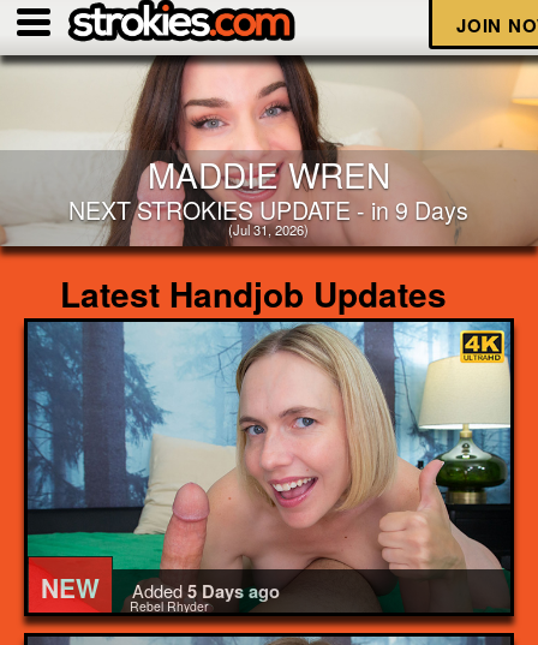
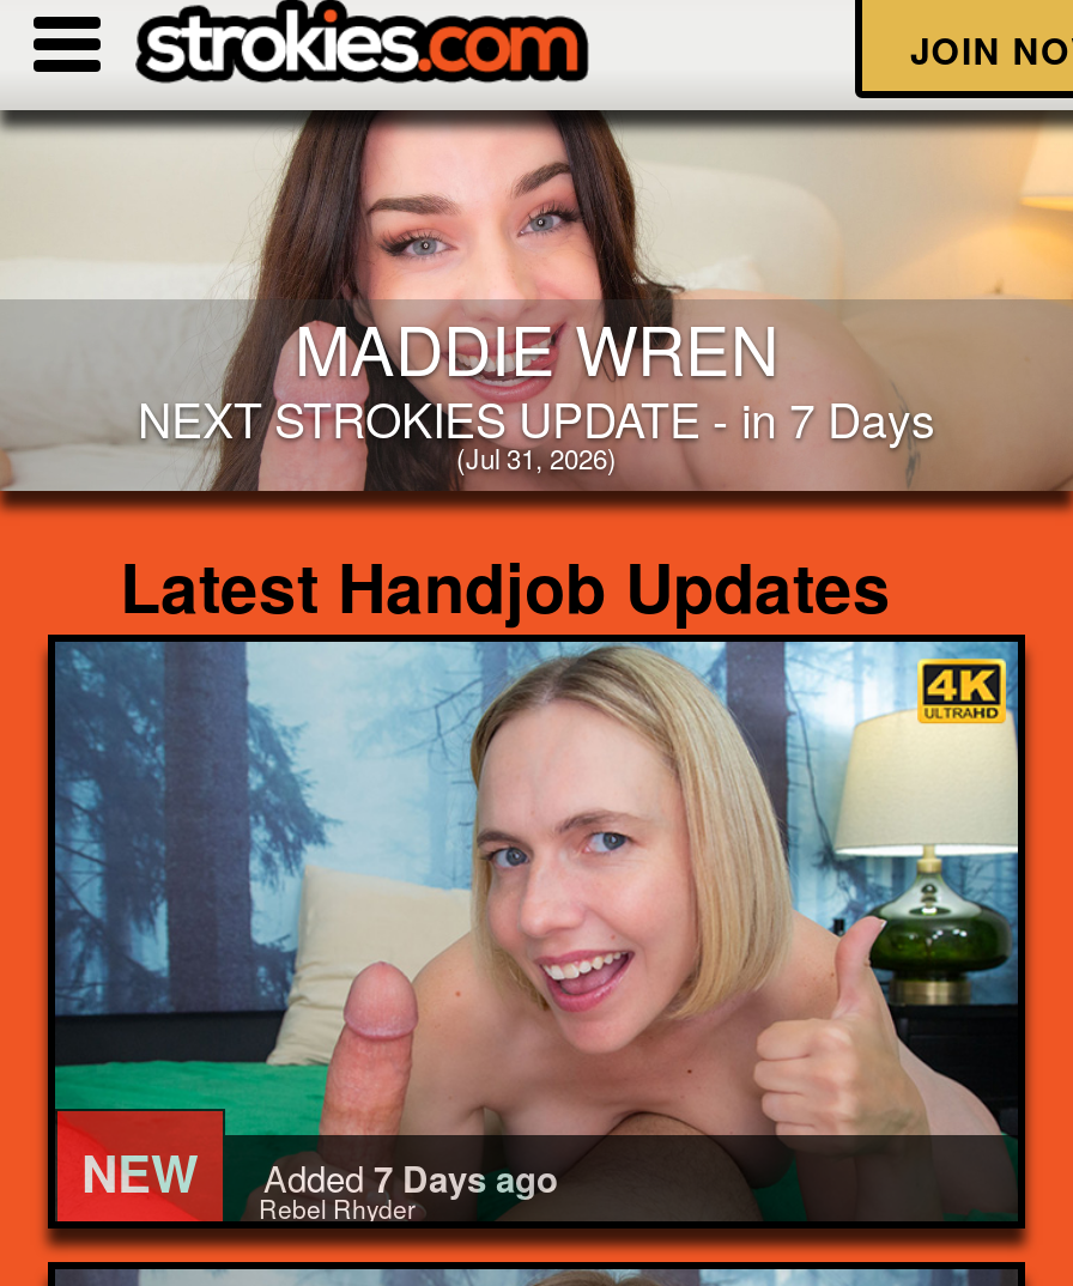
[69,192,469,227] NEXT STROKIES UPDATE - in 9 Days -> [138,382,935,452] NEXT STROKIES UPDATE - in 7 Days
[132,577,280,604] Added 5 Days ago -> [263,1151,558,1204] Added 7 Days ago

